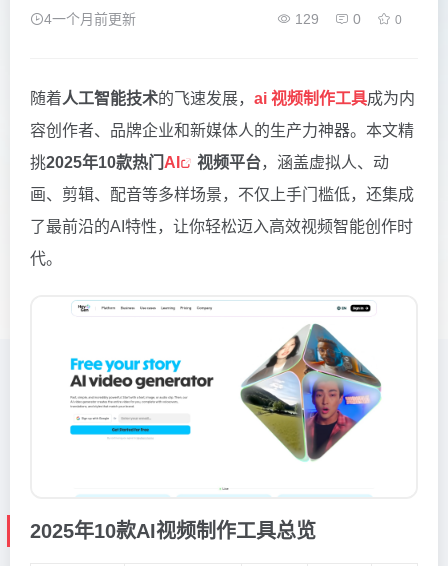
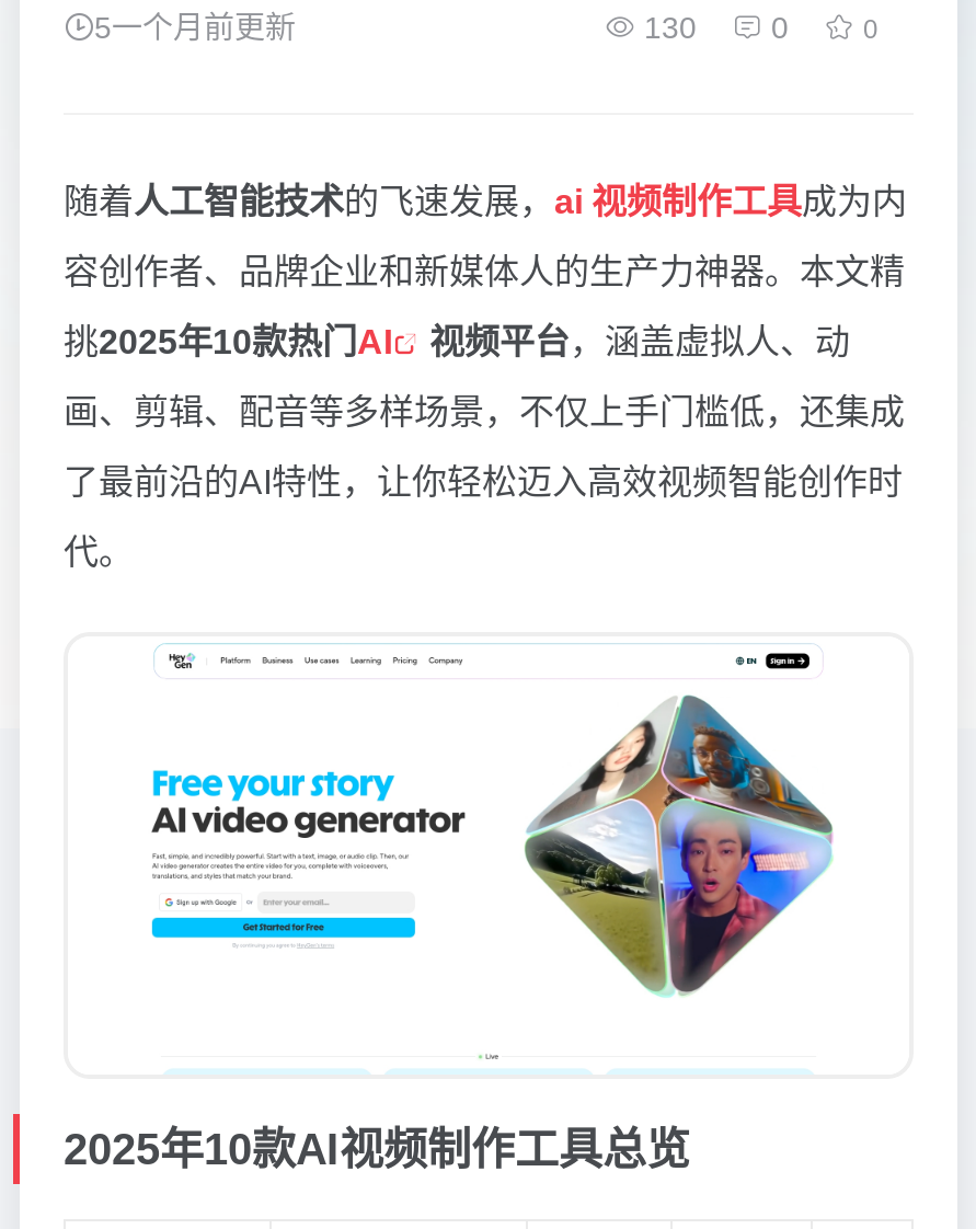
[44,11,136,27] 4一个月前更新 -> [94,10,296,45] 5一个月前更新
[291,11,361,27] 129 0 -> [635,10,789,45] 130 0

